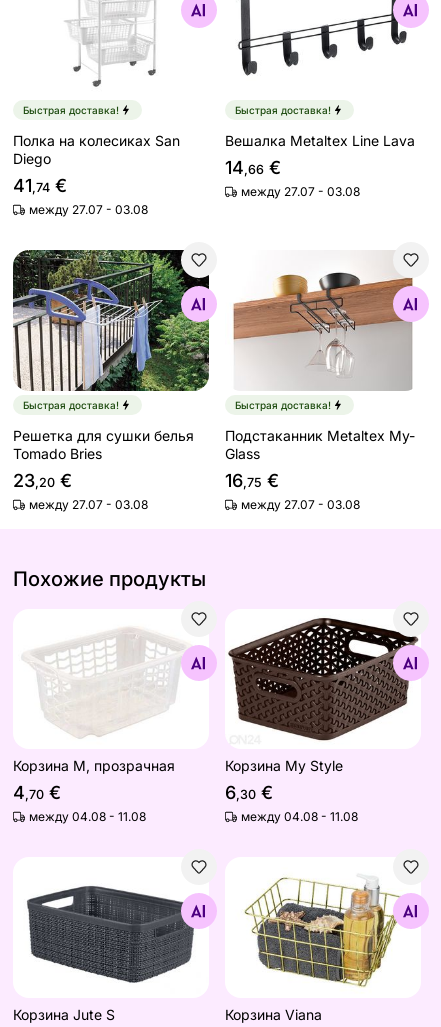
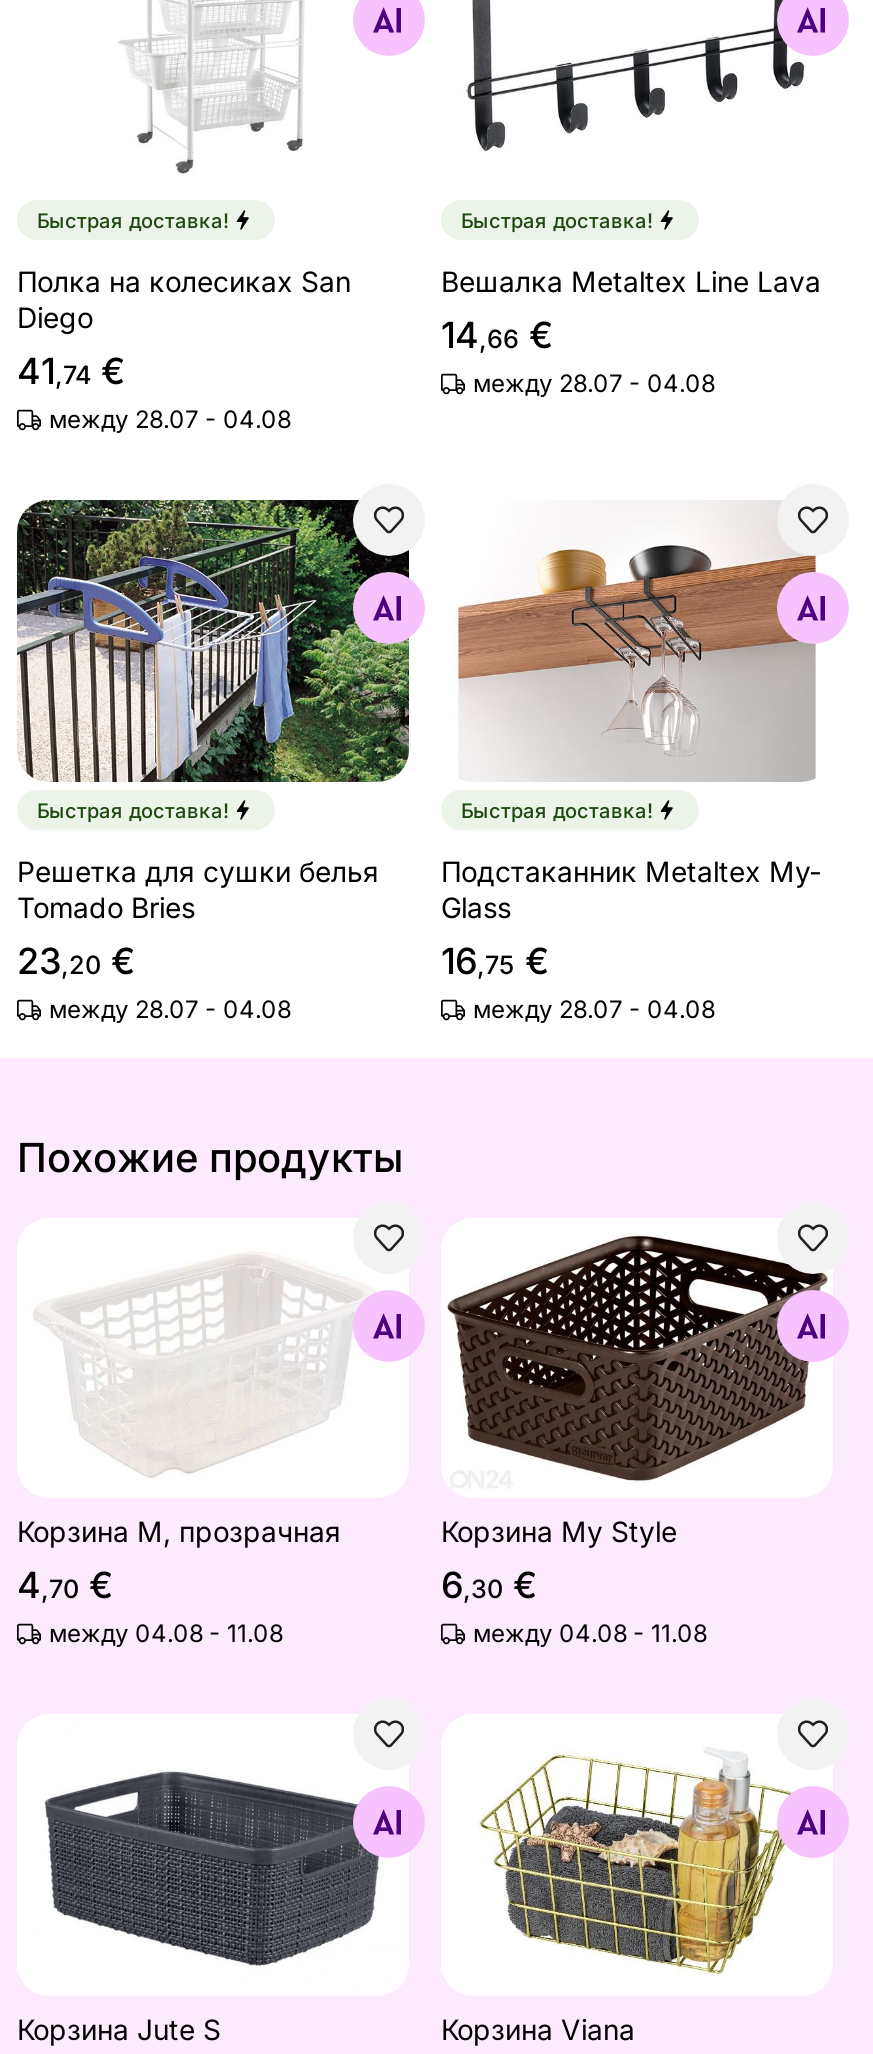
[241,184,360,199] между 27.07 - 03.08 -> [473,369,715,399] между 28.07 - 04.08
[29,202,148,217] между 27.07 - 03.08 -> [49,405,291,435] между 28.07 - 04.08
[29,497,148,512] между 27.07 - 03.08 -> [49,994,291,1024] между 28.07 - 04.08
[241,497,360,512] между 27.07 - 03.08 -> [473,994,715,1024] между 28.07 - 04.08

